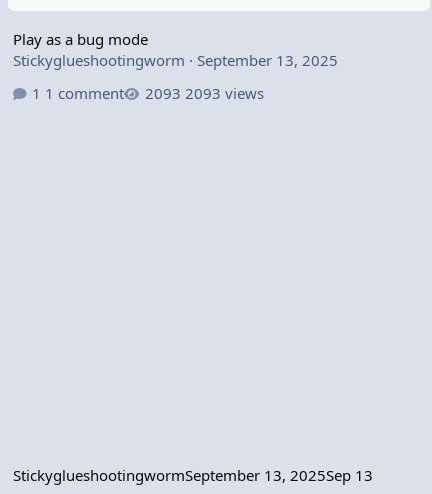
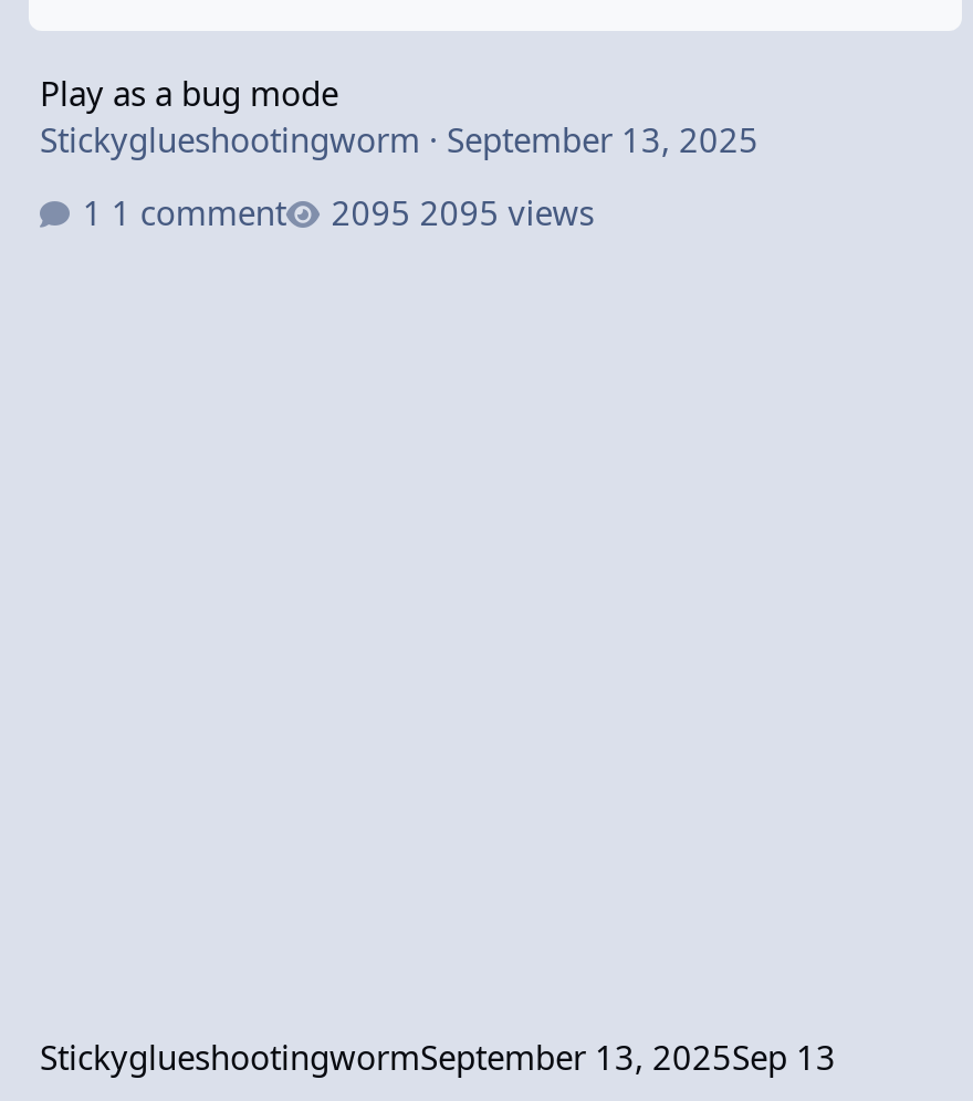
[185,83,264,103] 2093 views -> [420,190,594,234] 2095 views

